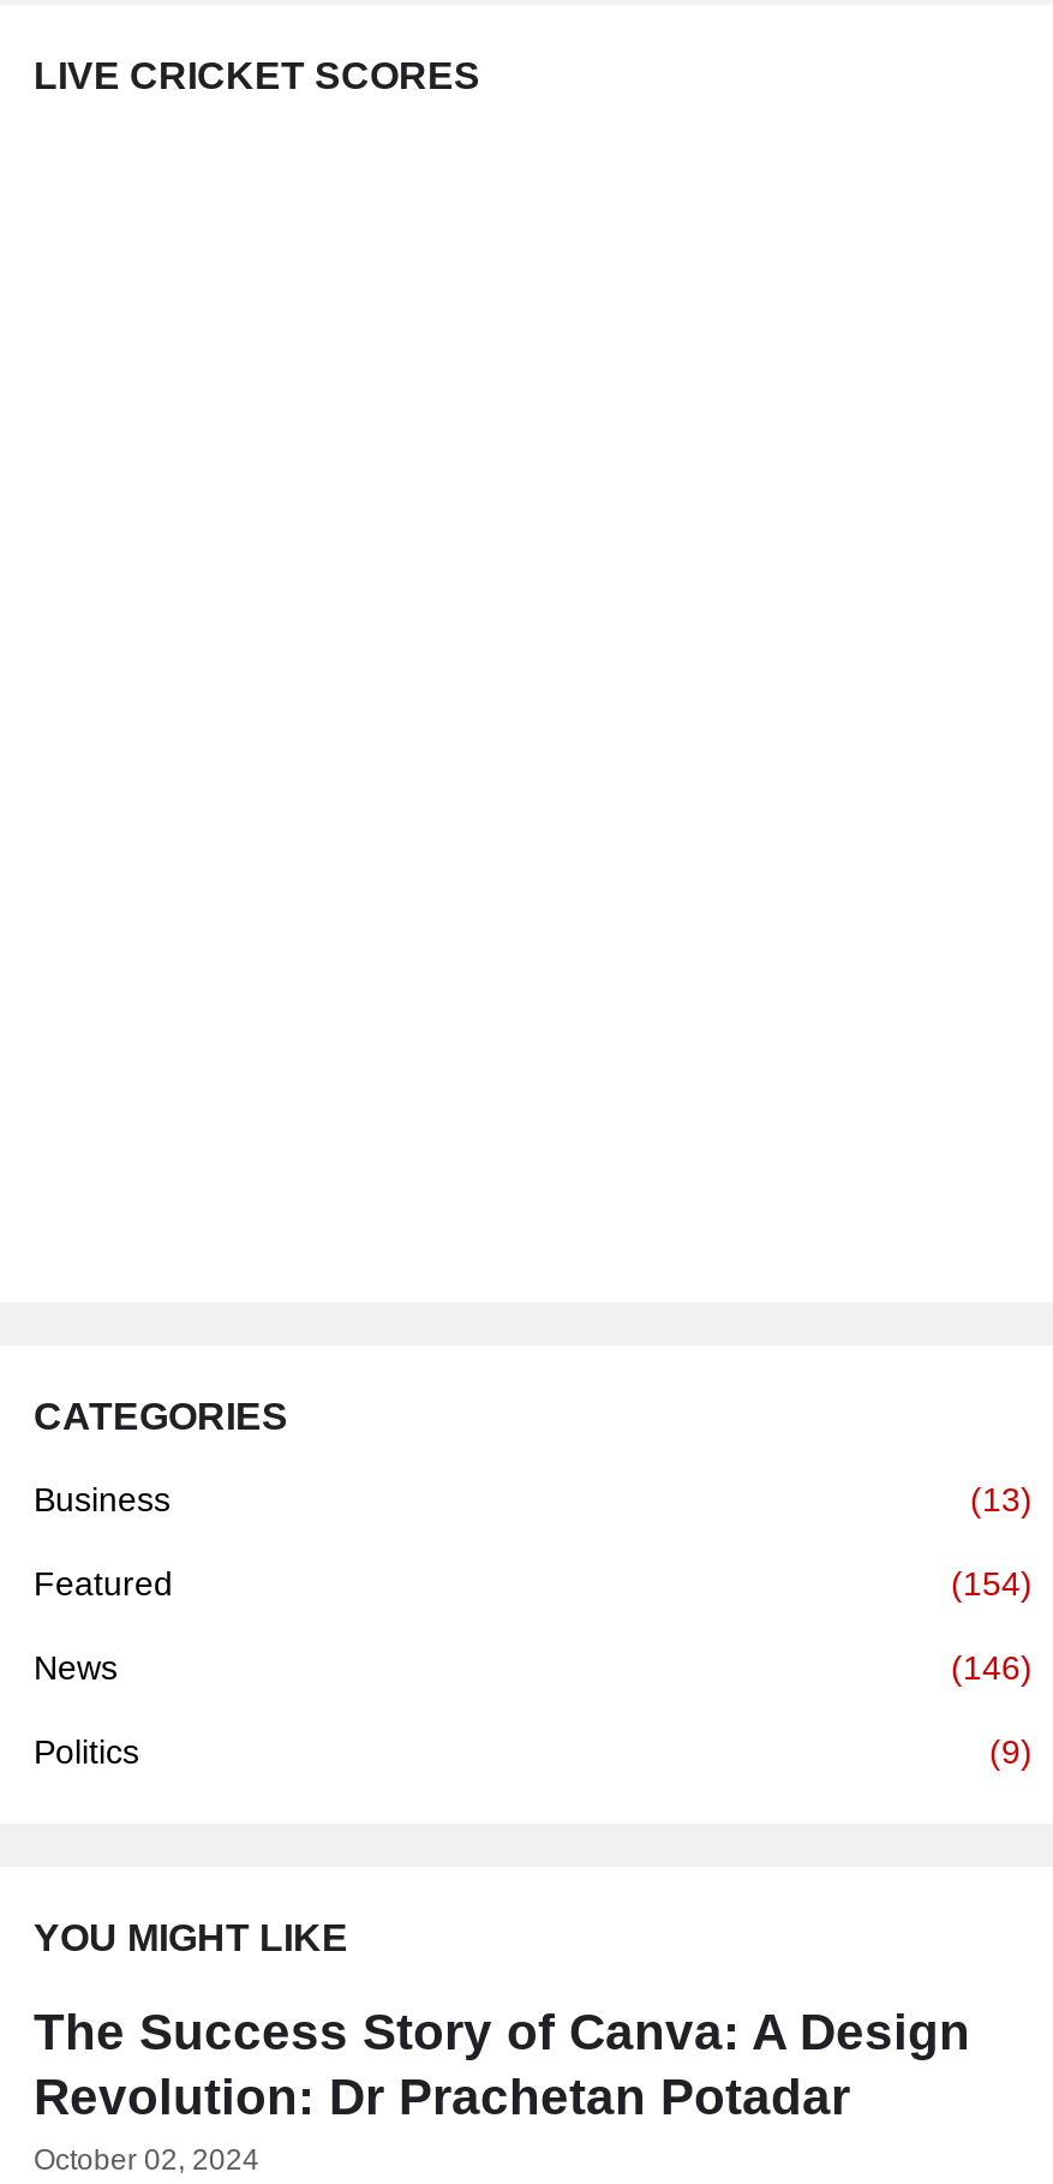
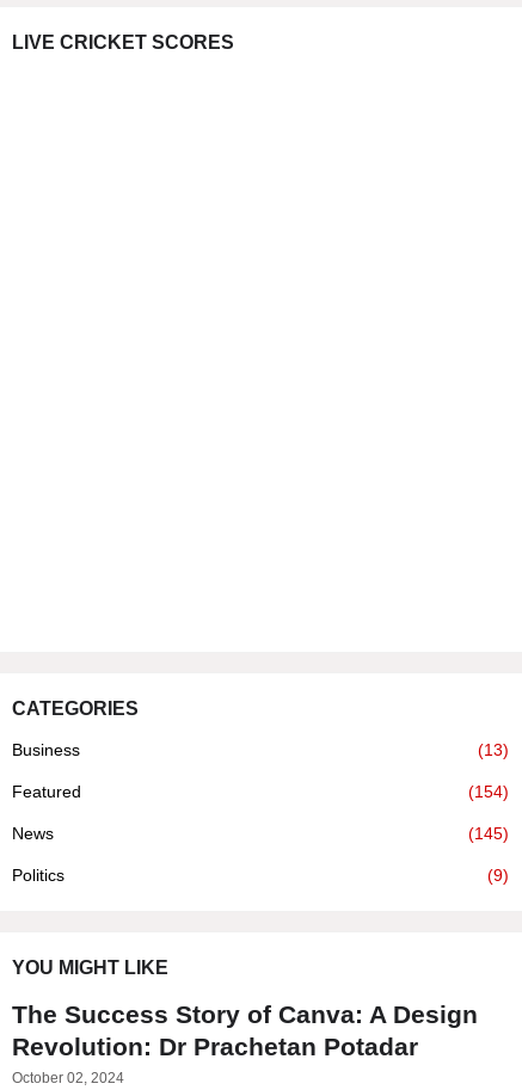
[951,1649,1033,1688] (146) -> [468,824,509,843] (145)

